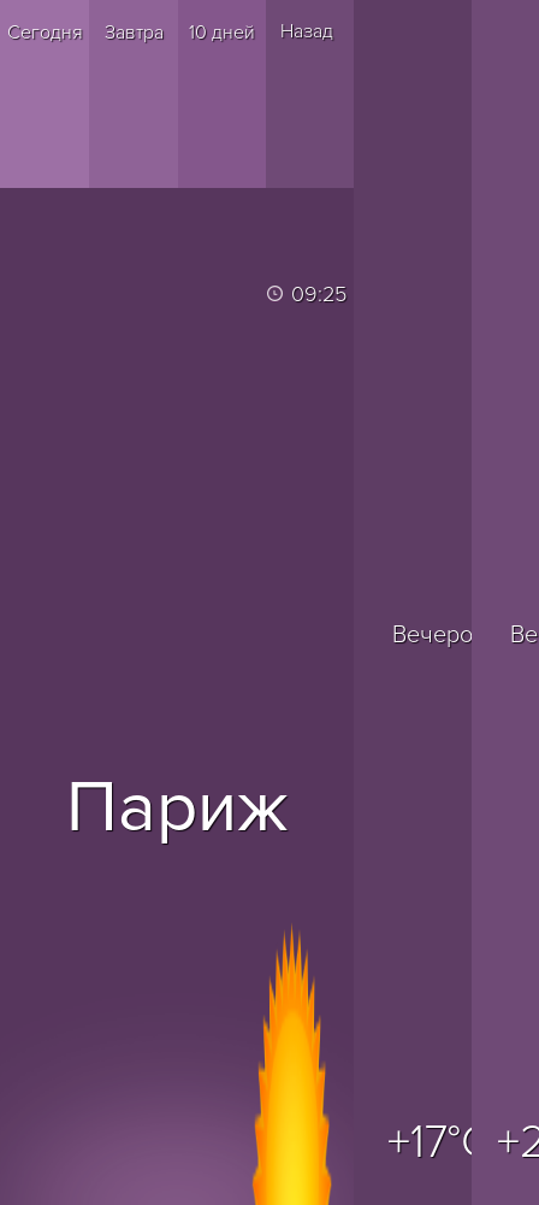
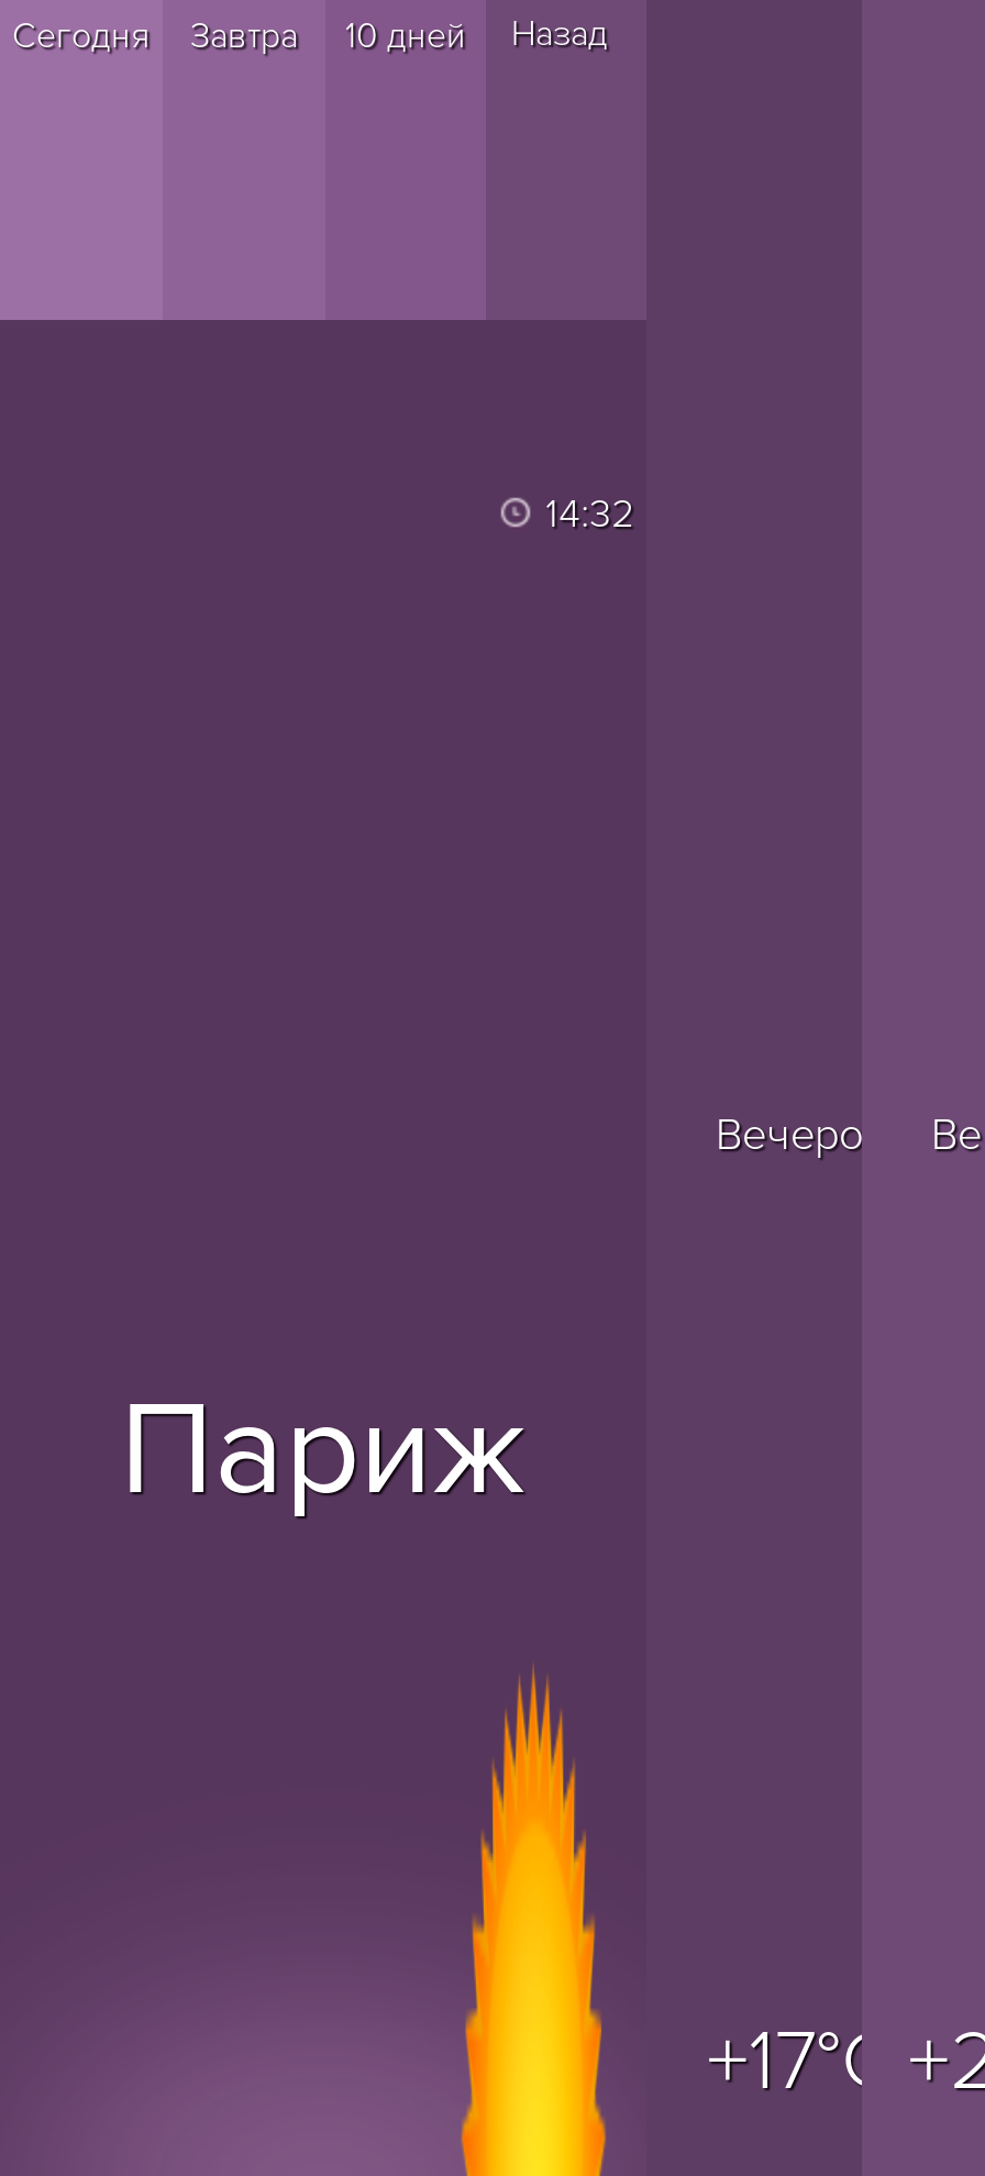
[291,281,347,307] 09:25 -> [545,490,633,538] 14:32

